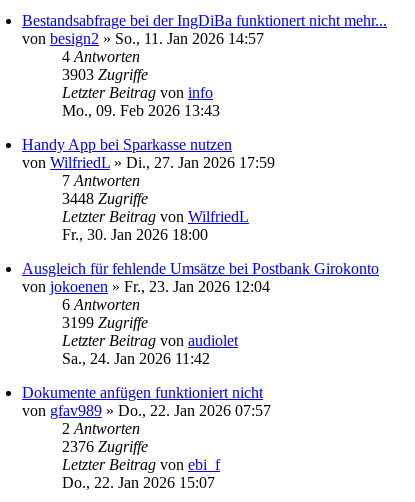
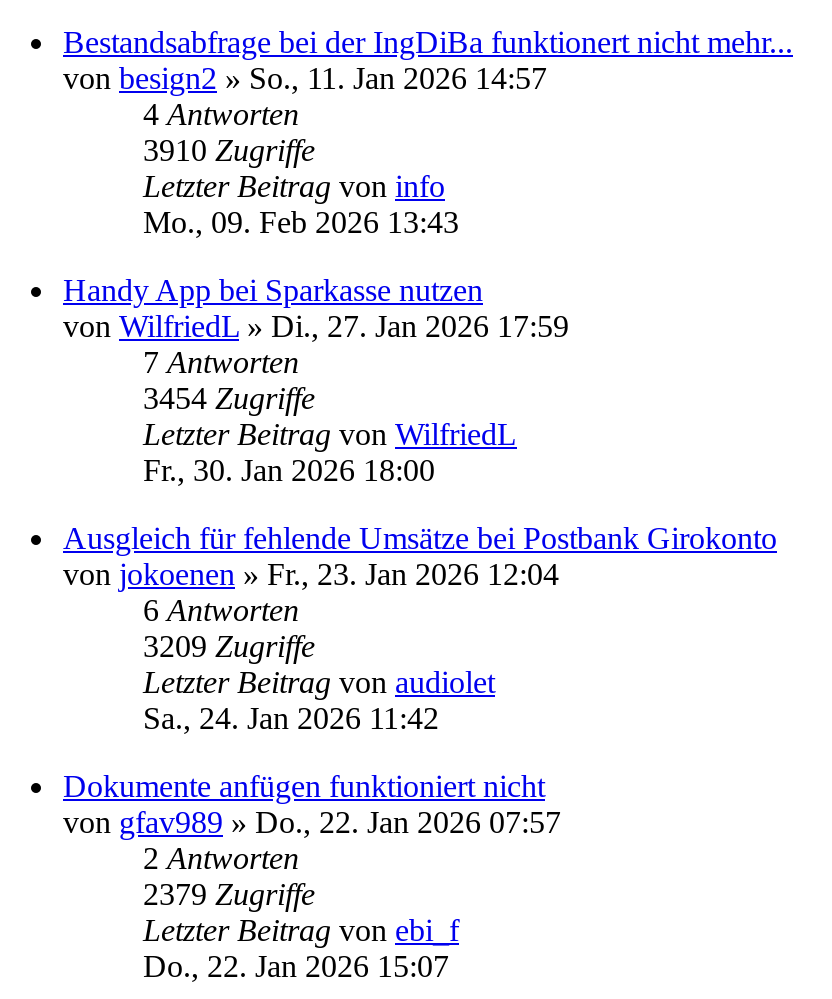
[62,66,148,83] 3903 Zugriffe -> [143,133,315,167] 3910 Zugriffe
[62,190,148,207] 3448 Zugriffe -> [143,381,315,415] 3454 Zugriffe
[62,314,148,331] 3199 Zugriffe -> [143,629,315,663] 3209 Zugriffe
[62,438,148,455] 2376 Zugriffe -> [143,877,315,911] 2379 Zugriffe

